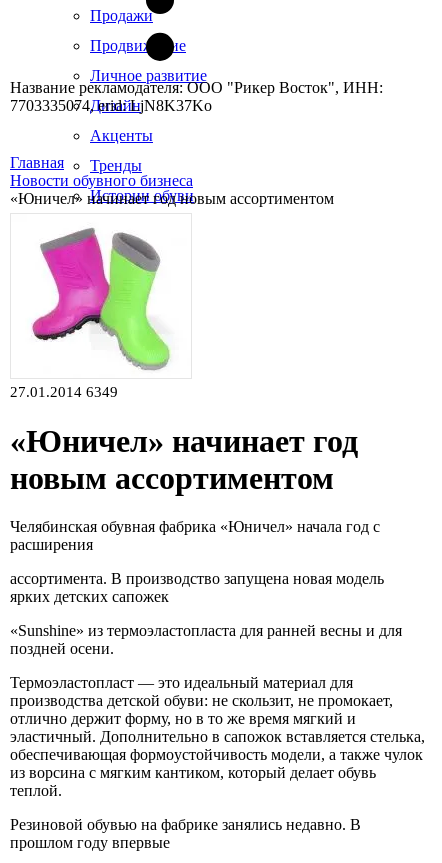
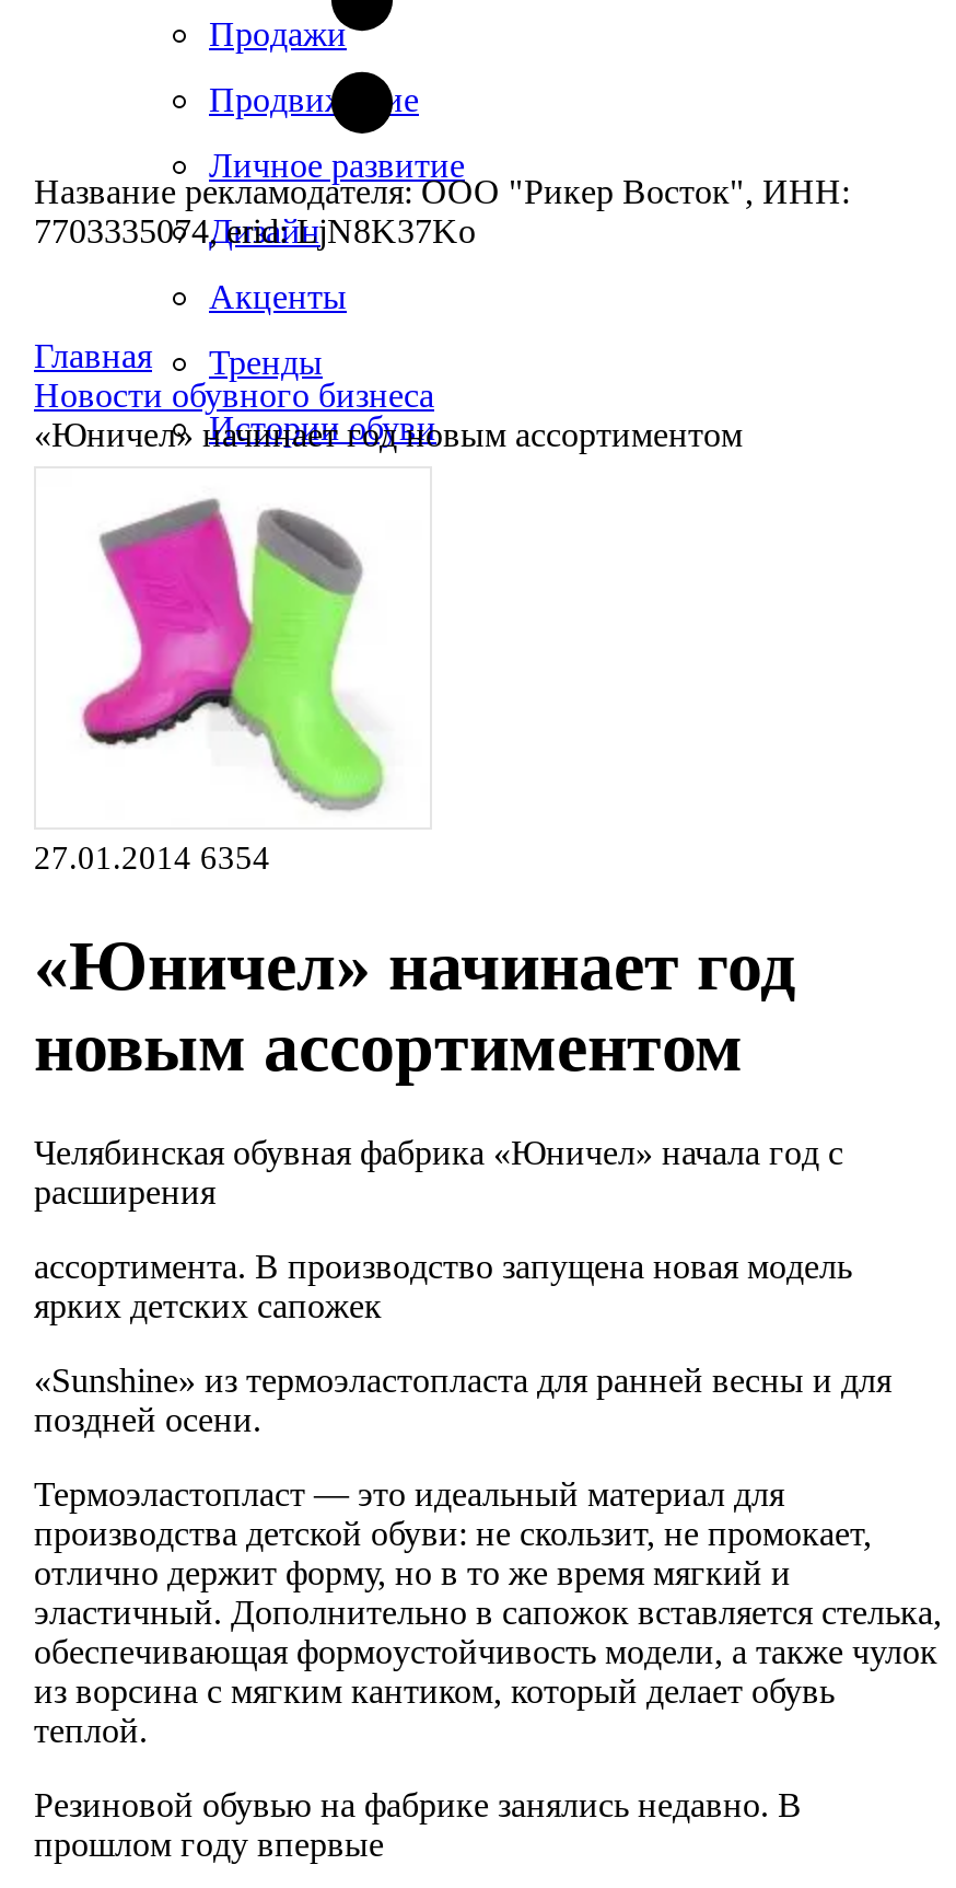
[10,384,118,400] 27.01.2014 6349 -> [34,841,270,876] 27.01.2014 6354

